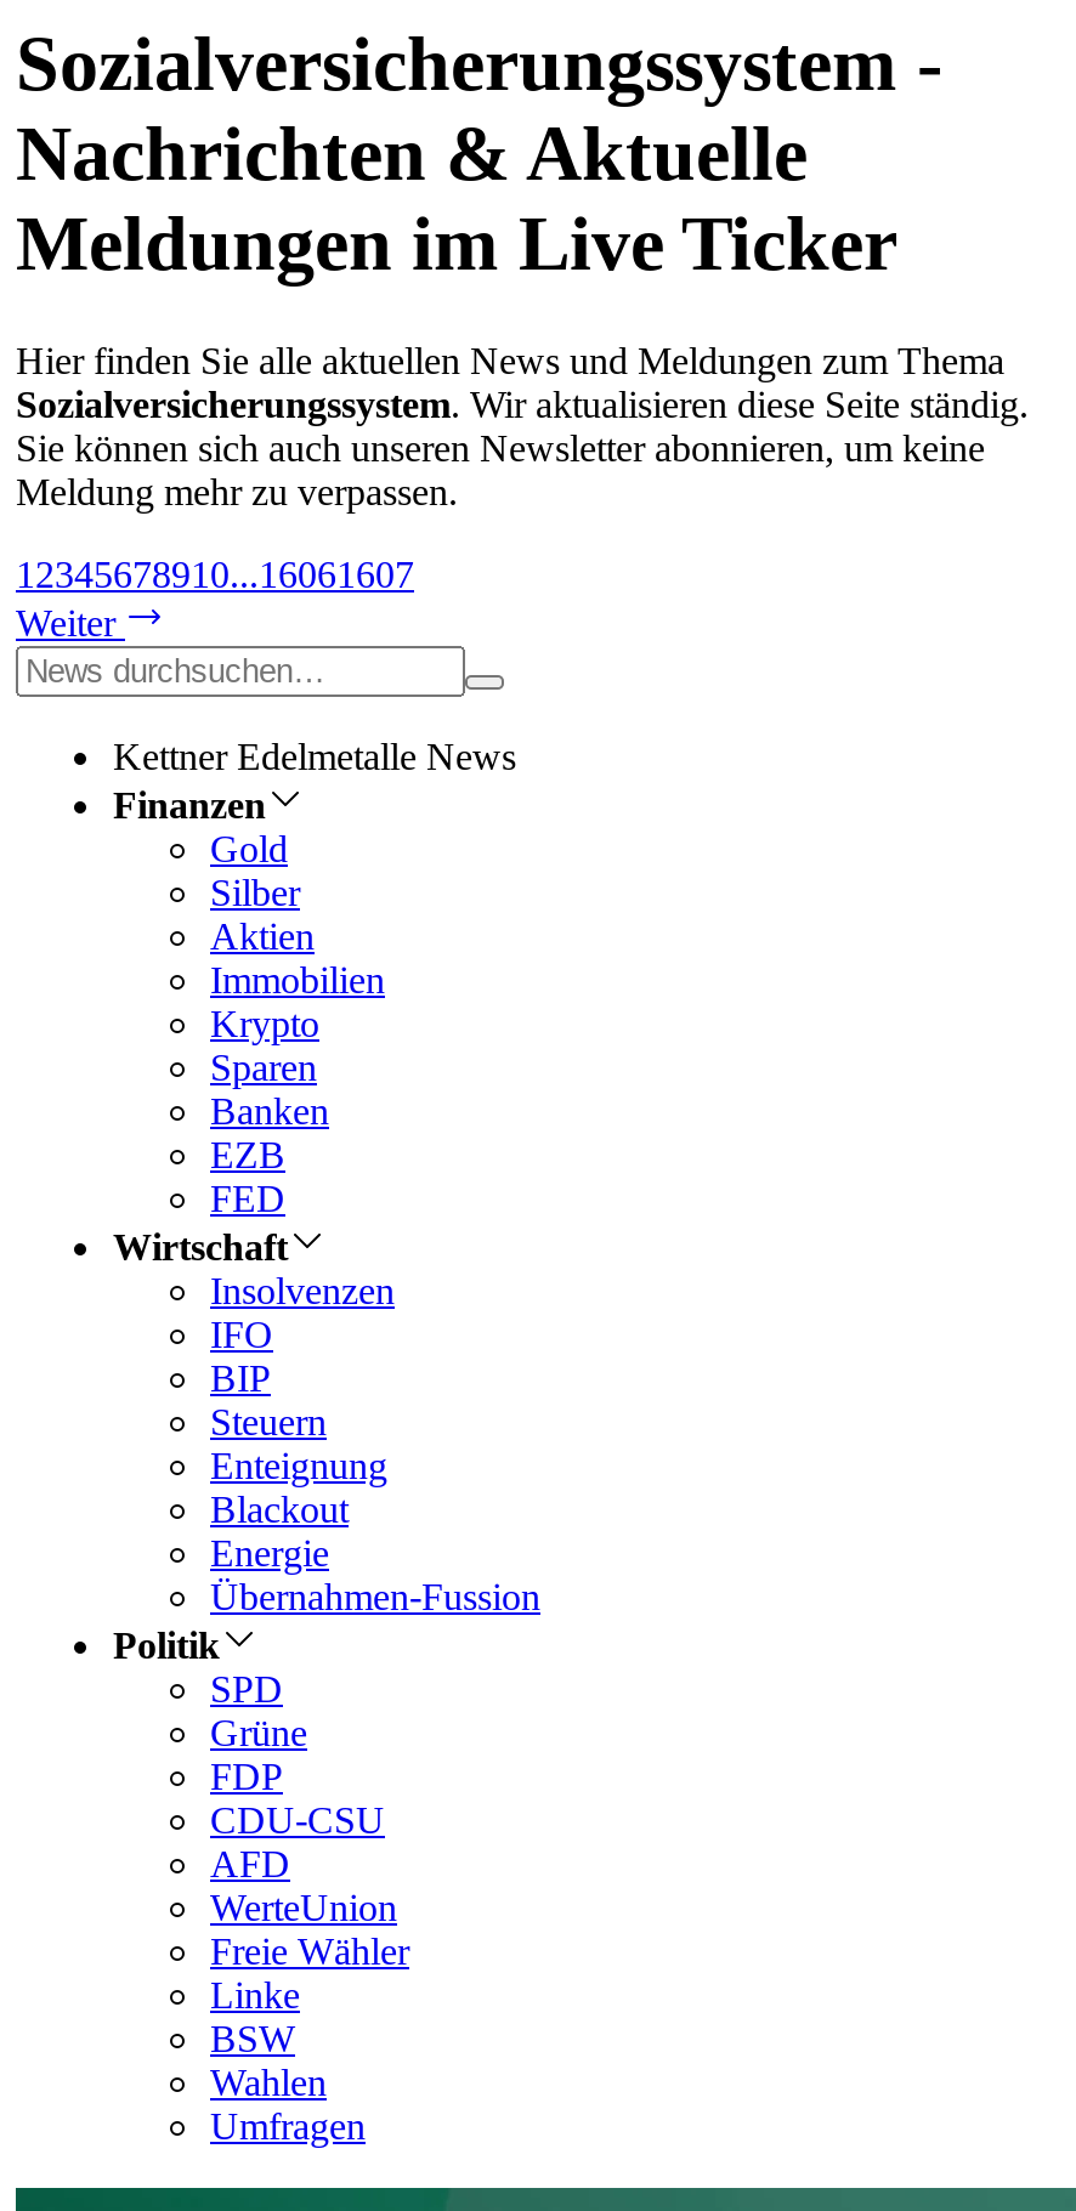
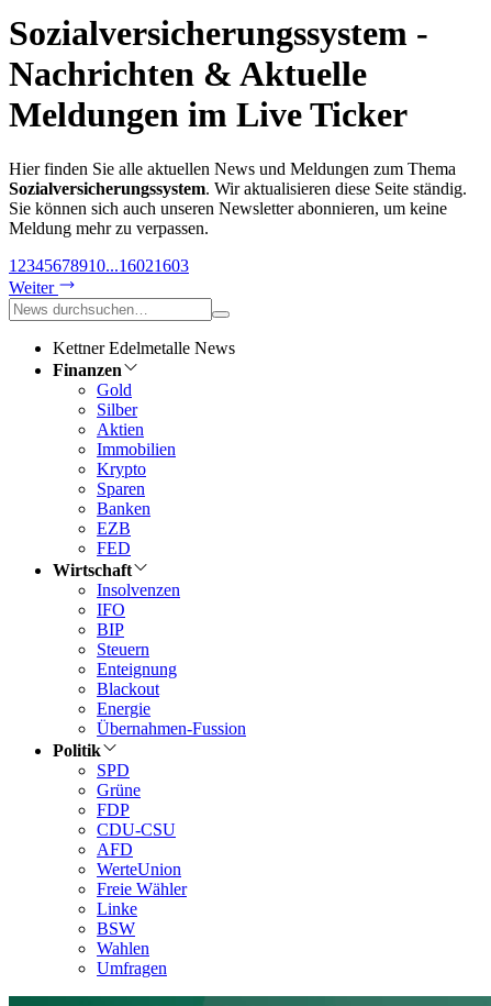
[16,554,414,596] 1 2345678910...16061607 -> [9,256,189,275] 1 2345678910...16021603

